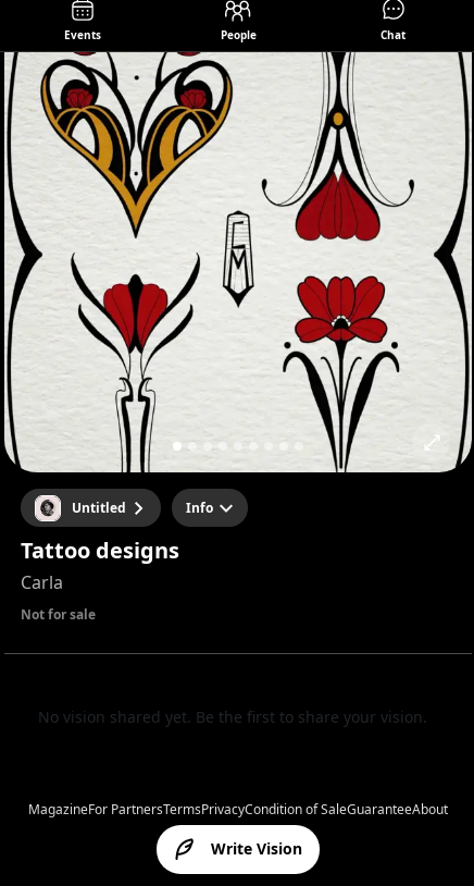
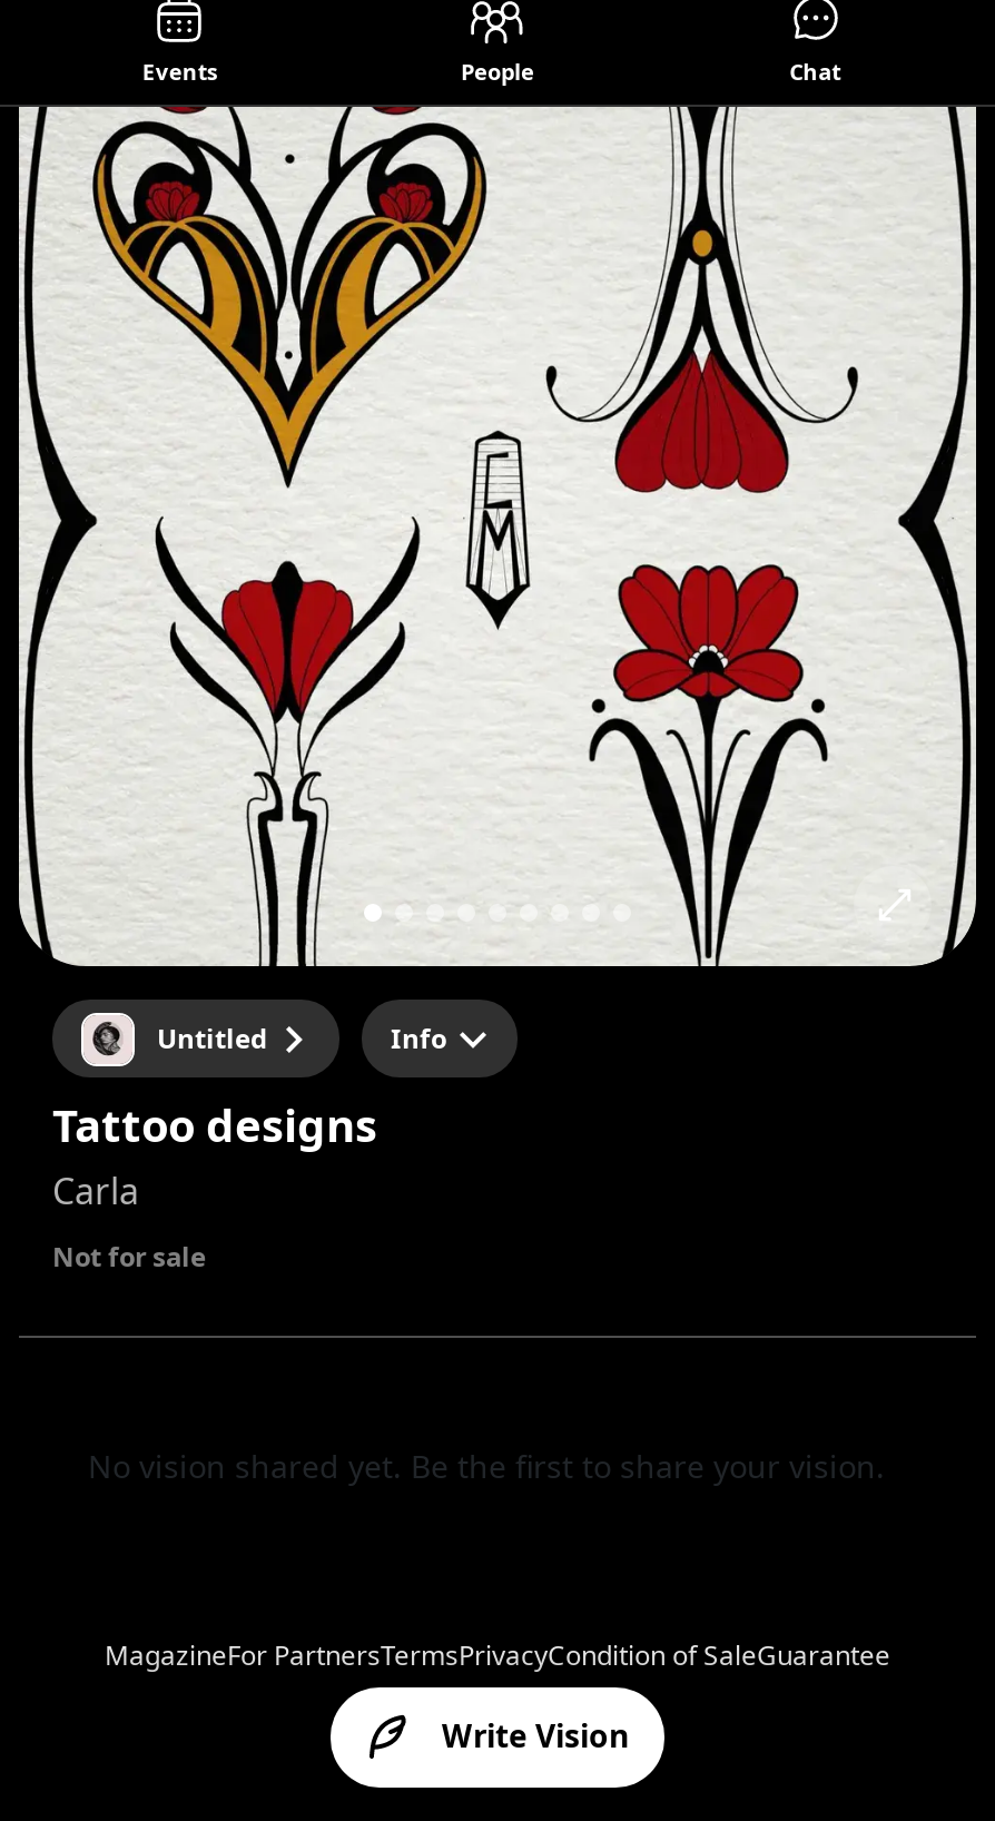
[28,800,448,819] MagazineFor PartnersTermsPrivacyCondition of SaleGuaranteeAbout -> [105,1636,890,1674] MagazineFor PartnersTermsPrivacyCondition of SaleGuarantee

